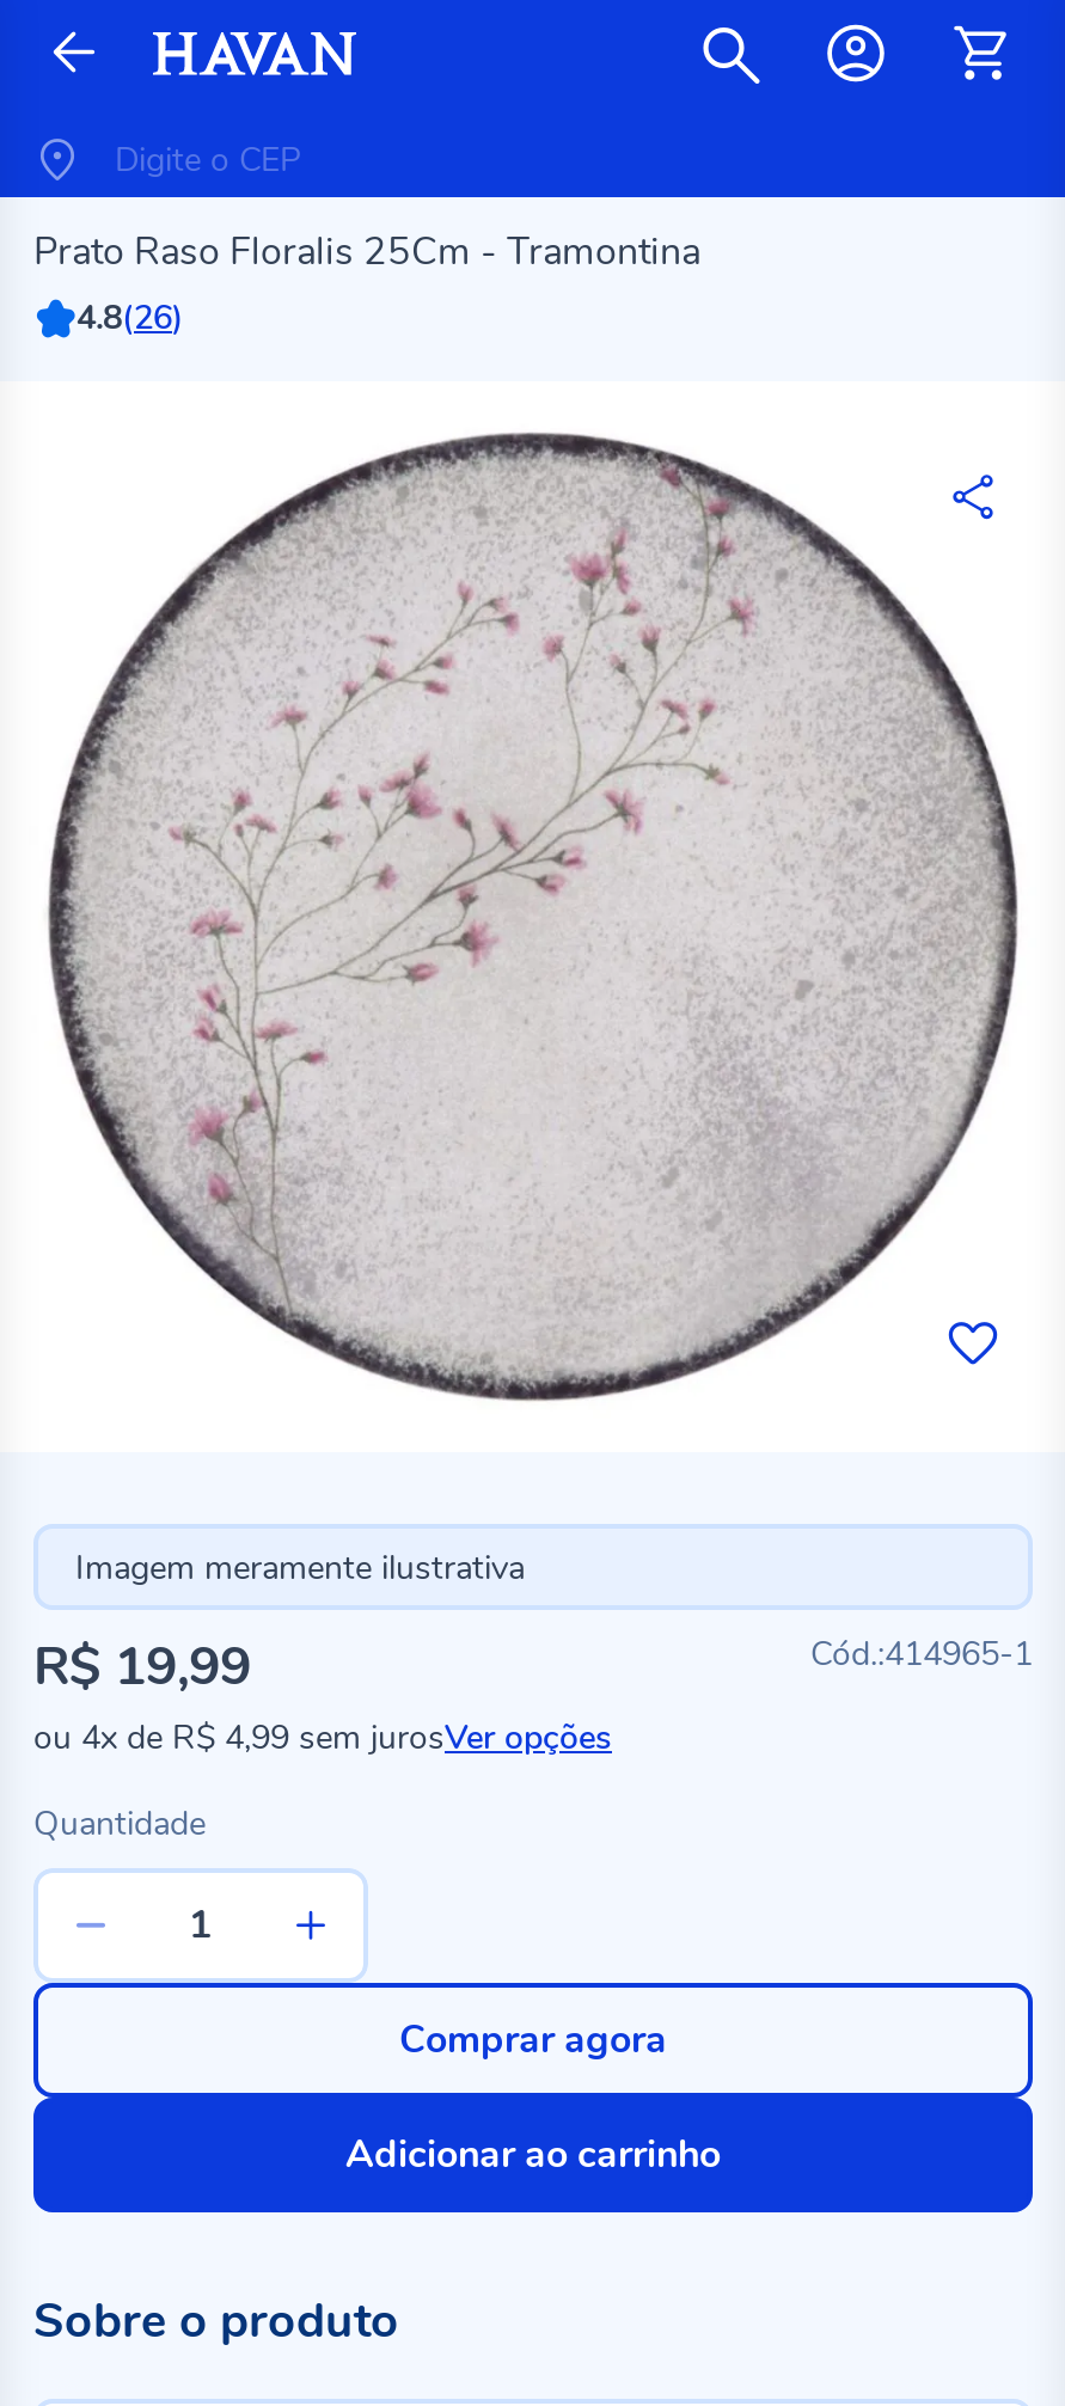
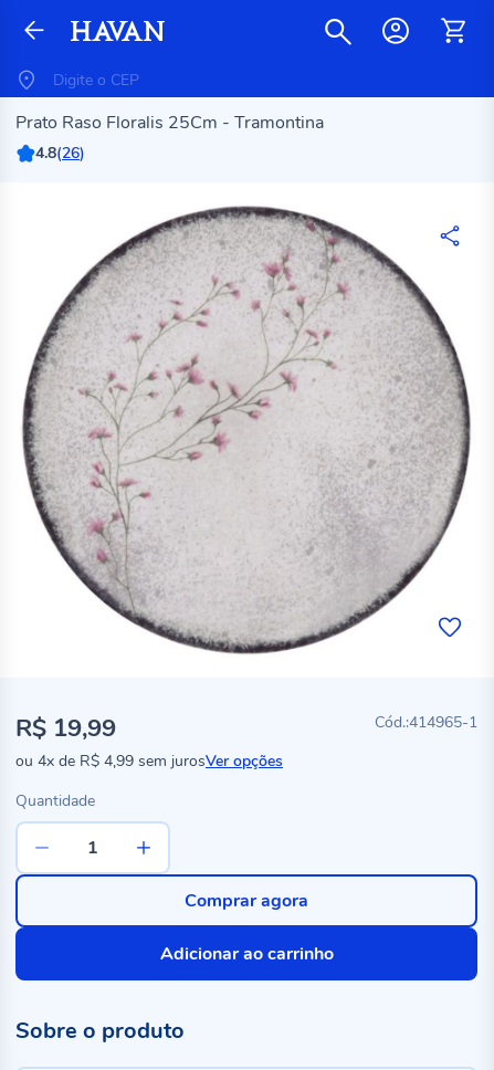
[75,1544,525,1590] Imagem meramente ilustrativa -> none

